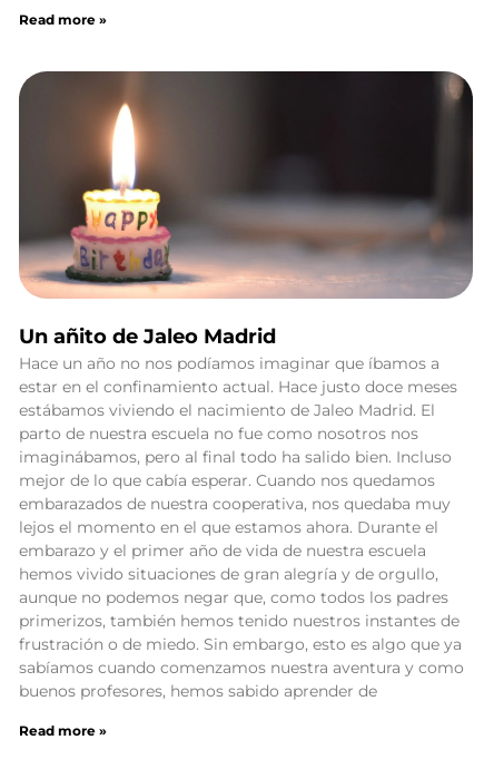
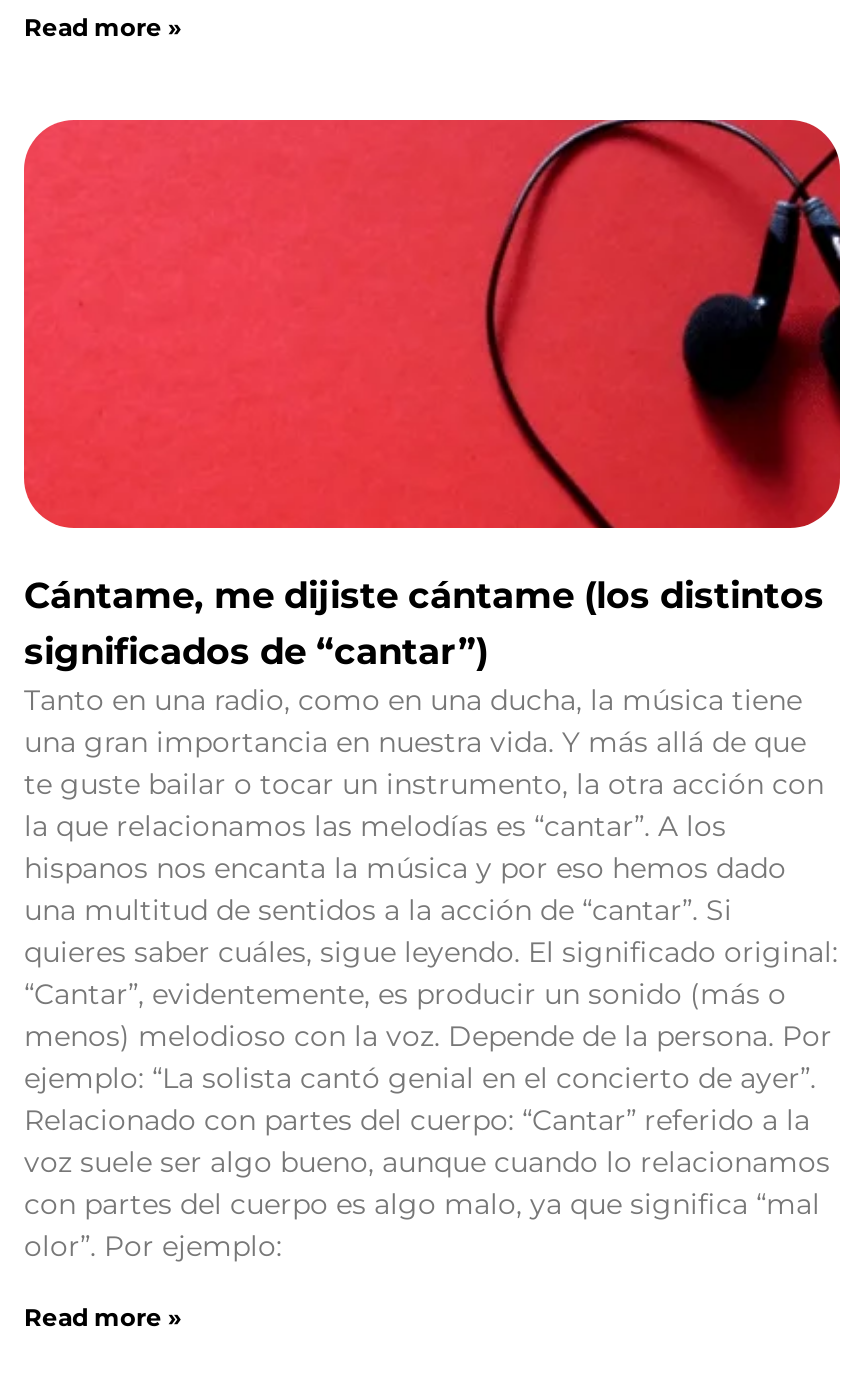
[18,70,474,701] [image] | Un añito de Jaleo Madrid | Hace un año no nos podíamos imaginar que íbamos a | estar en el confinamiento actual. Hace justo doce meses | estábamos viviendo el nacimiento de Jaleo Madrid. El | parto de nuestra escuela no fue como nosotros nos | imaginábamos, pero al final todo ha salido bien. Incluso | mejor de lo que cabía esperar. Cuando nos quedamos | embarazados de nuestra cooperativa, nos quedaba muy | lejos el momento en el que estamos ahora. Durante el | embarazo y el primer año de vida de nuestra escuela | hemos vivido situaciones de gran alegría y de orgullo, | aunque no podemos negar que, como todos los padres | primerizos, también hemos tenido nuestros instantes de | frustración o de miedo. Sin embargo, esto es algo que ya | sabíamos cuando comenzamos nuestra aventura y como | buenos profesores, hemos sabido aprender de -> [22,118,842,1264] [image] | Cántame, me dijiste cántame (los distintos | significados de “cantar”) | Tanto en una radio, como en una ducha, la música tiene | una gran importancia en nuestra vida. Y más allá de que | te guste bailar o tocar un instrumento, la otra acción con | la que relacionamos las melodías es “cantar”. A los | hispanos nos encanta la música y por eso hemos dado | una multitud de sentidos a la acción de “cantar”. Si | quieres saber cuáles, sigue leyendo. El significado original: | “Cantar”, evidentemente, es producir un sonido (más o | menos) melodioso con la voz. Depende de la persona. Por | ejemplo: “La solista cantó genial en el concierto de ayer”. | Relacionado con partes del cuerpo: “Cantar” referido a la | voz suele ser algo bueno, aunque cuando lo relacionamos | con partes del cuerpo es algo malo, ya que significa “mal | olor”. Por ejemplo:

